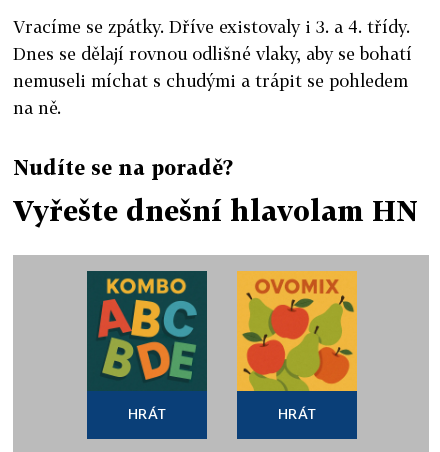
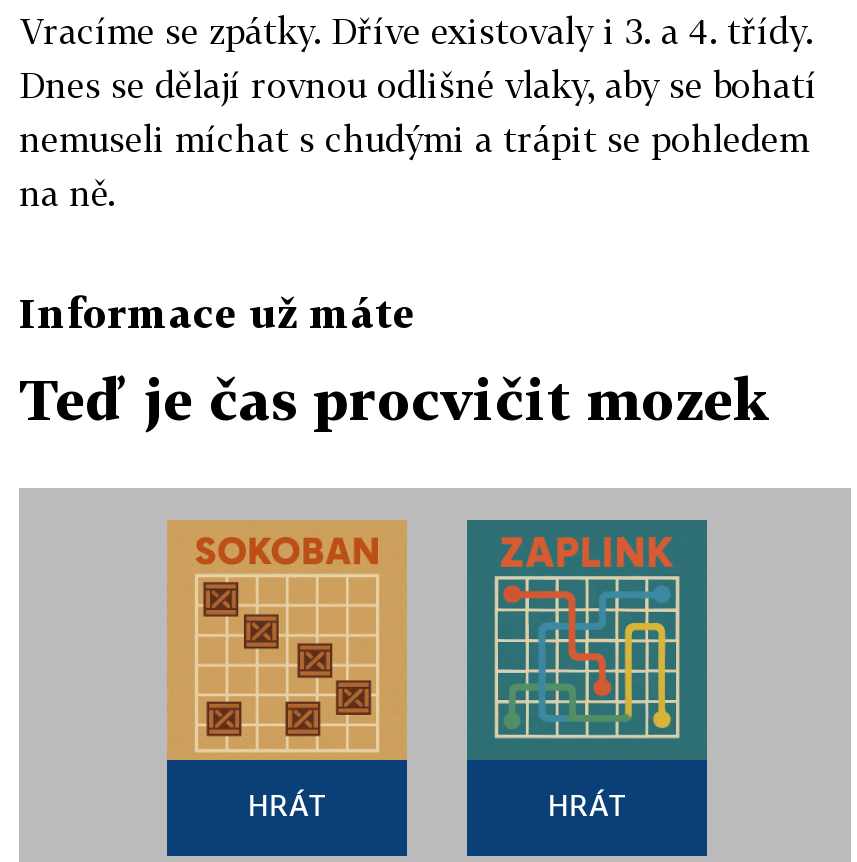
[13,155,233,179] Nudíte se na poradě? -> [19,288,415,336] Informace už máte
[13,194,418,227] Vyřešte dnešní hlavolam HN -> [19,366,771,432] Teď je čas procvičit mozek
[86,270,208,391] [image] -> [167,520,407,762] [image]
[236,270,358,392] [image] -> [465,518,709,760] [image]

